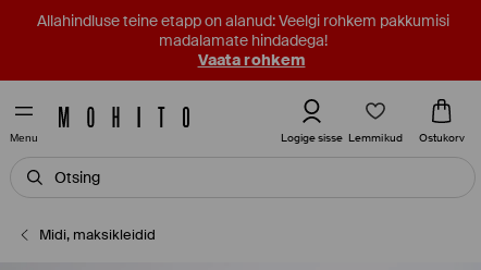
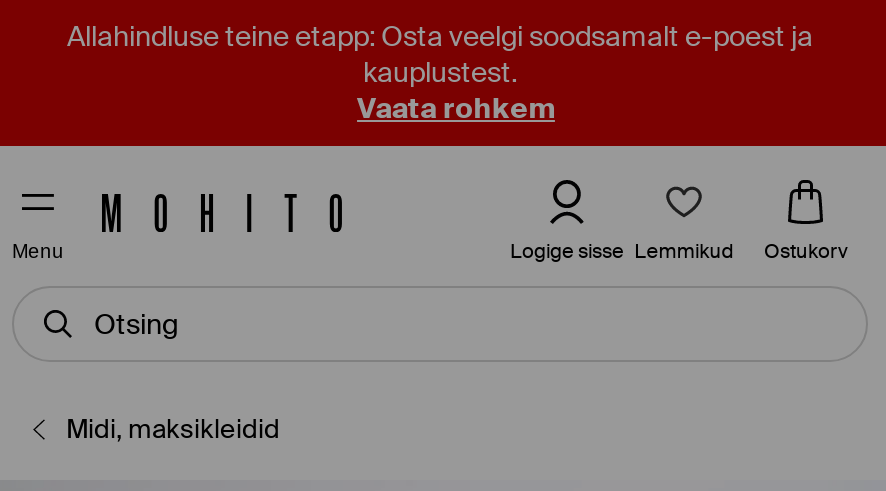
[36,11,449,50] Allahindluse teine etapp on alanud: Veelgi rohkem pakkumisi | madalamate hindadega! -> [67,18,813,90] Allahindluse teine etapp: Osta veelgi soodsamalt e-poest ja | kauplustest.

